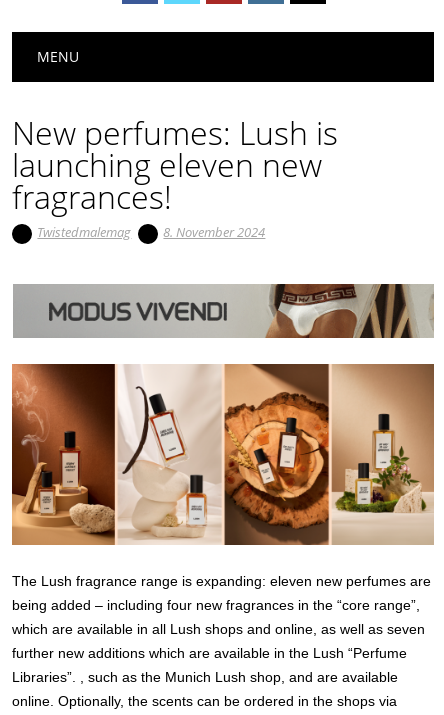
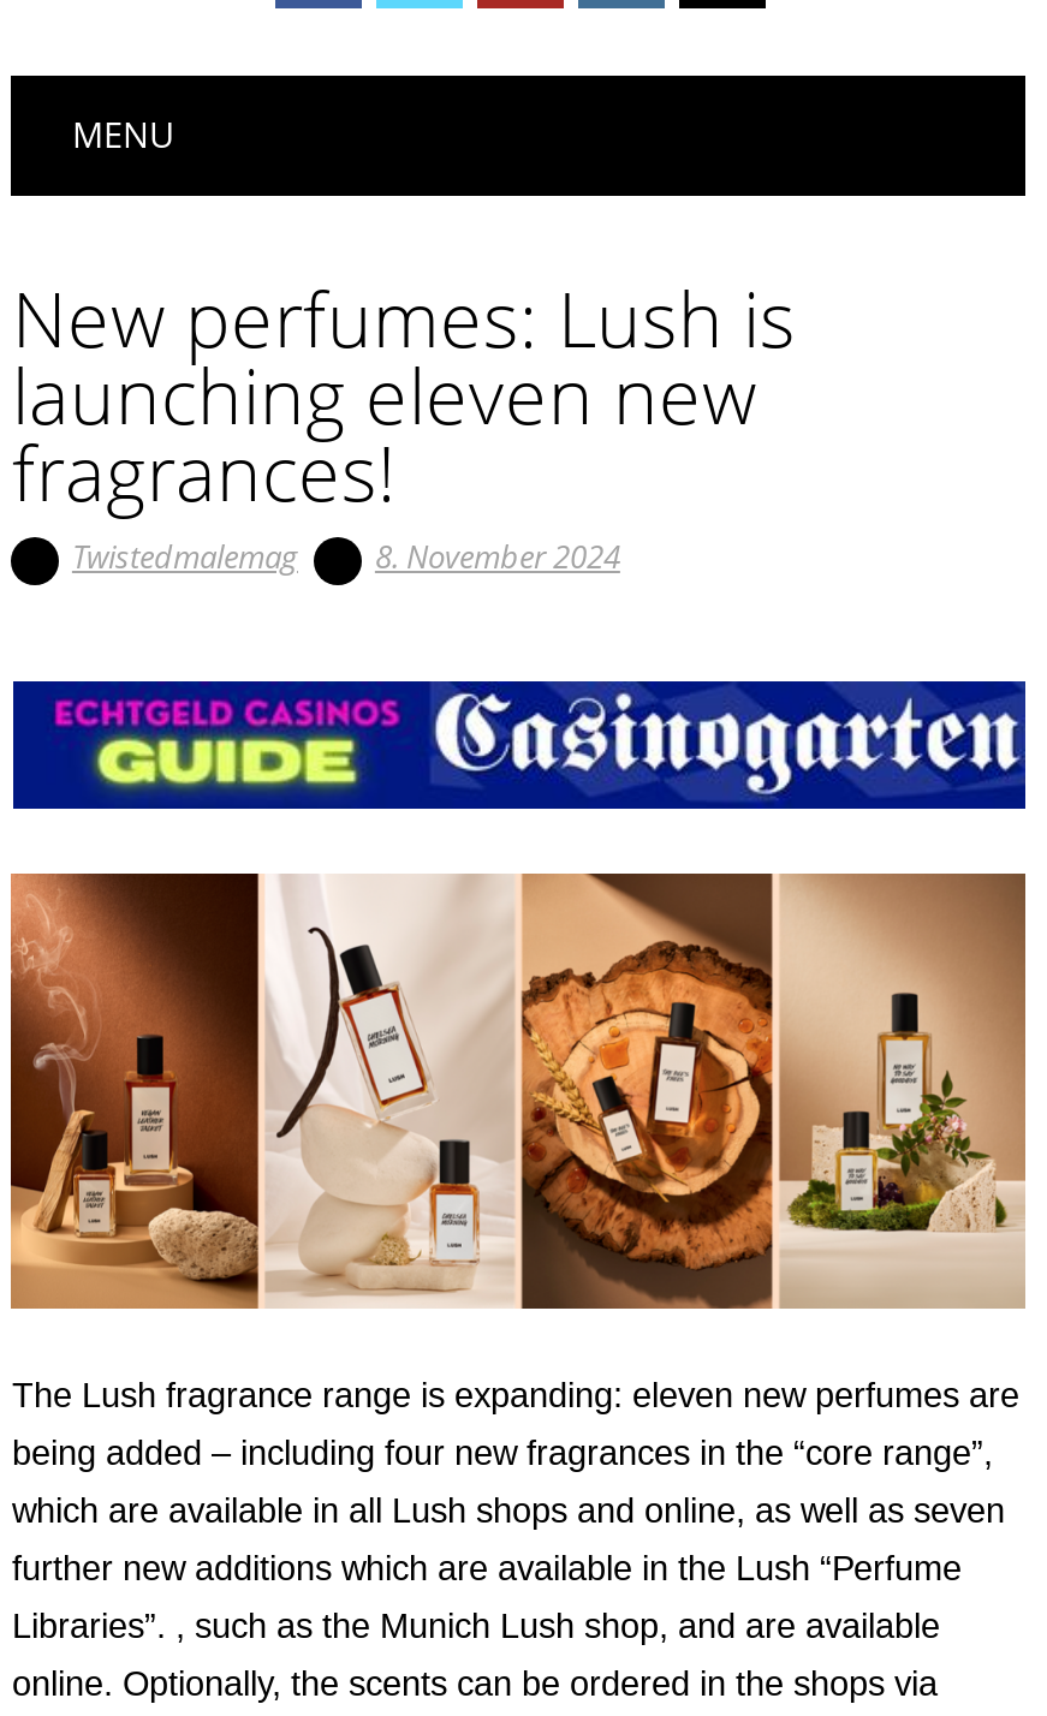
[14,283,435,339] [image] -> [13,679,1028,811] [image]

